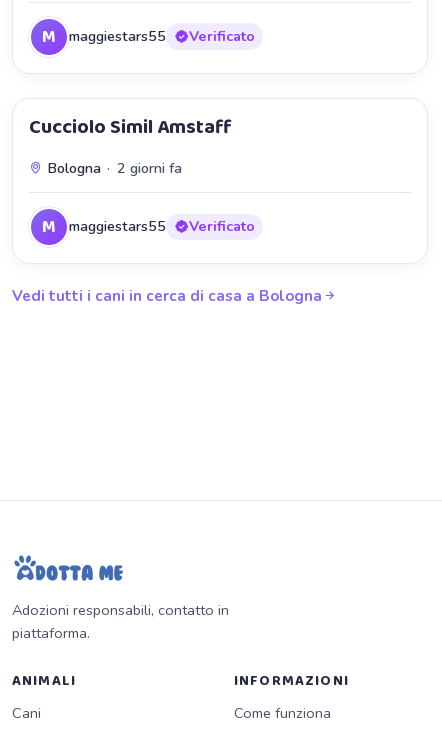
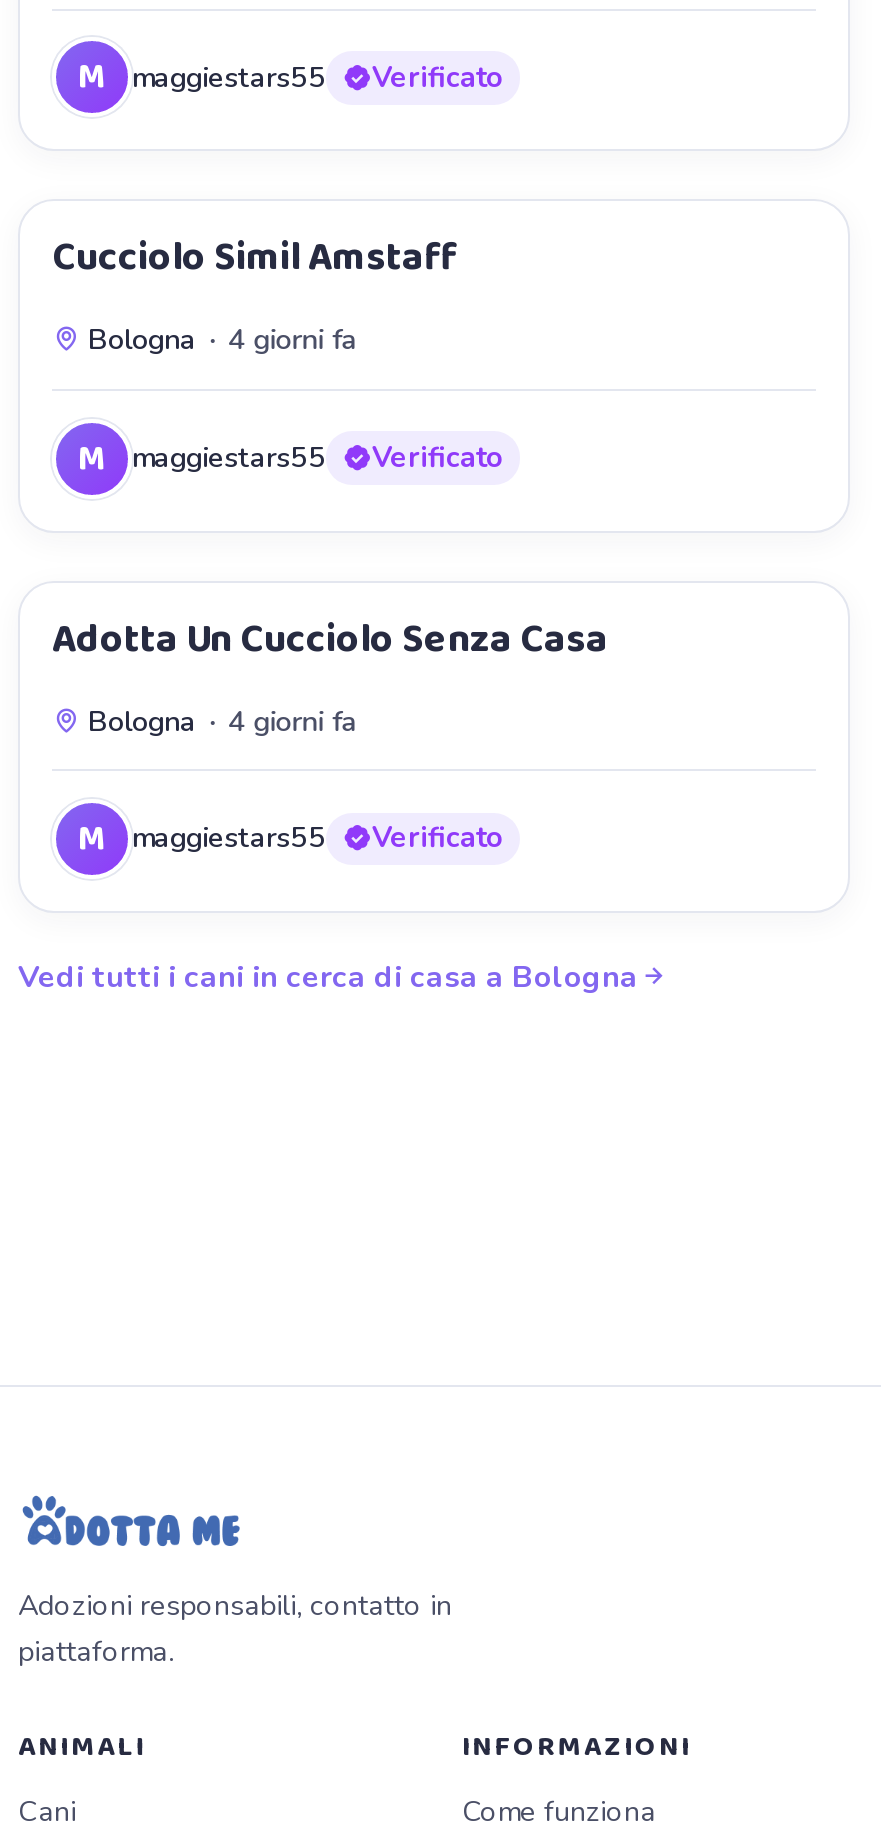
[43,158,182,178] Bologna · 2 giorni fa -> [52,320,608,740] Bologna · 4 giorni fa | M | maggiestars55 | Verificato | Adotta Un Cucciolo Senza Casa | Bologna · 4 giorni fa

